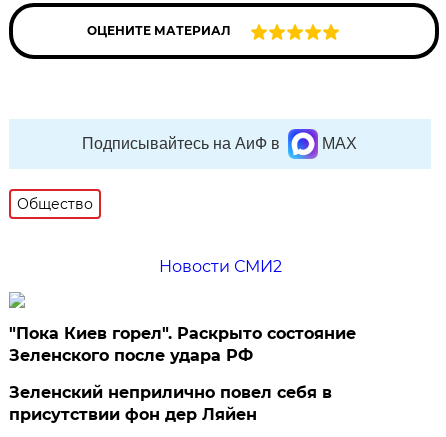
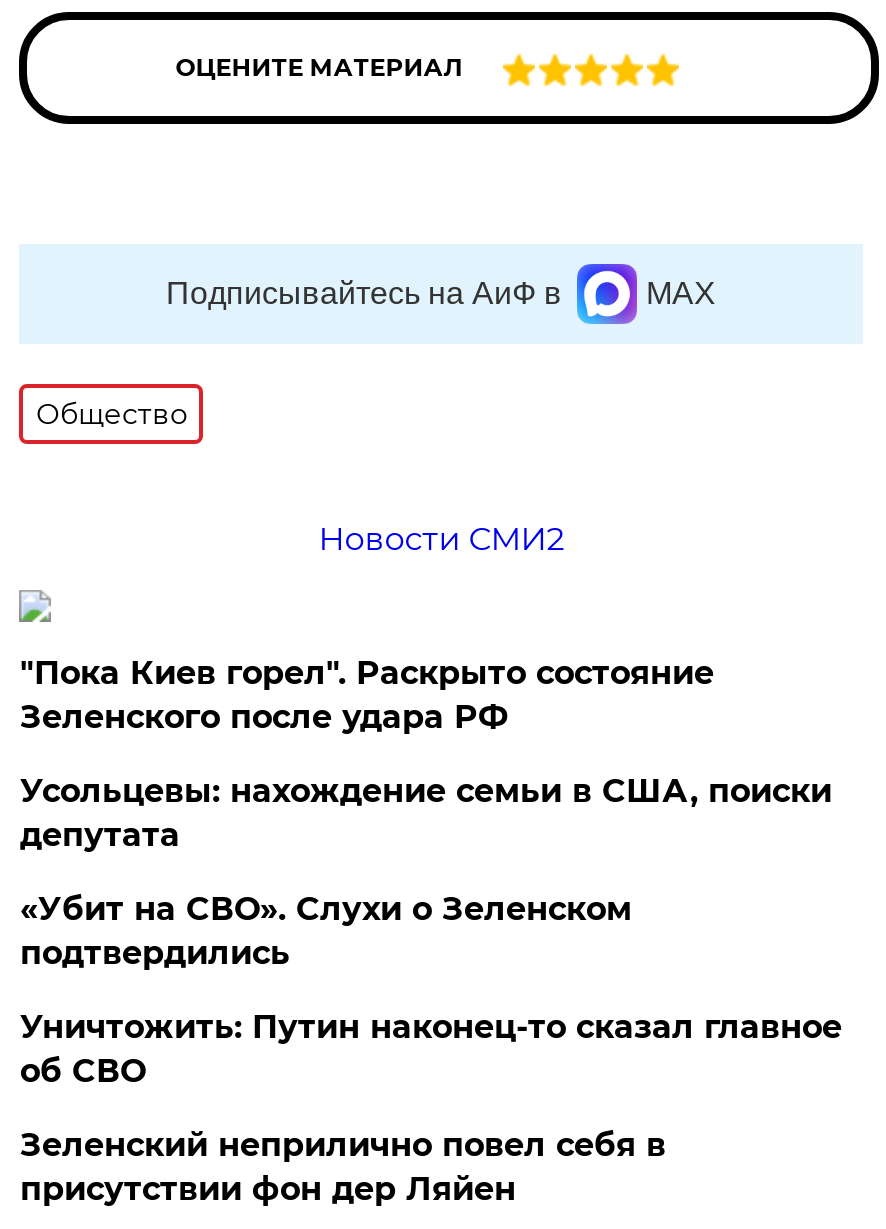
none -> [20,772,842,1090] Усольцевы: нахождение семьи в США, поиски | депутата | «Убит на СВО». Слухи о Зеленском | подтвердились | Уничтожить: Путин наконец-то сказал главное | об СВО

